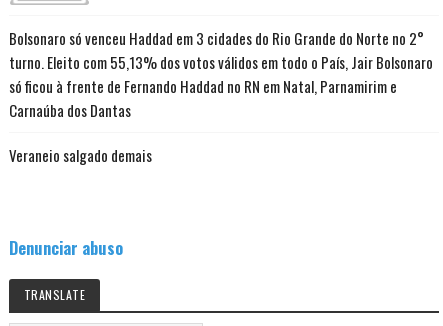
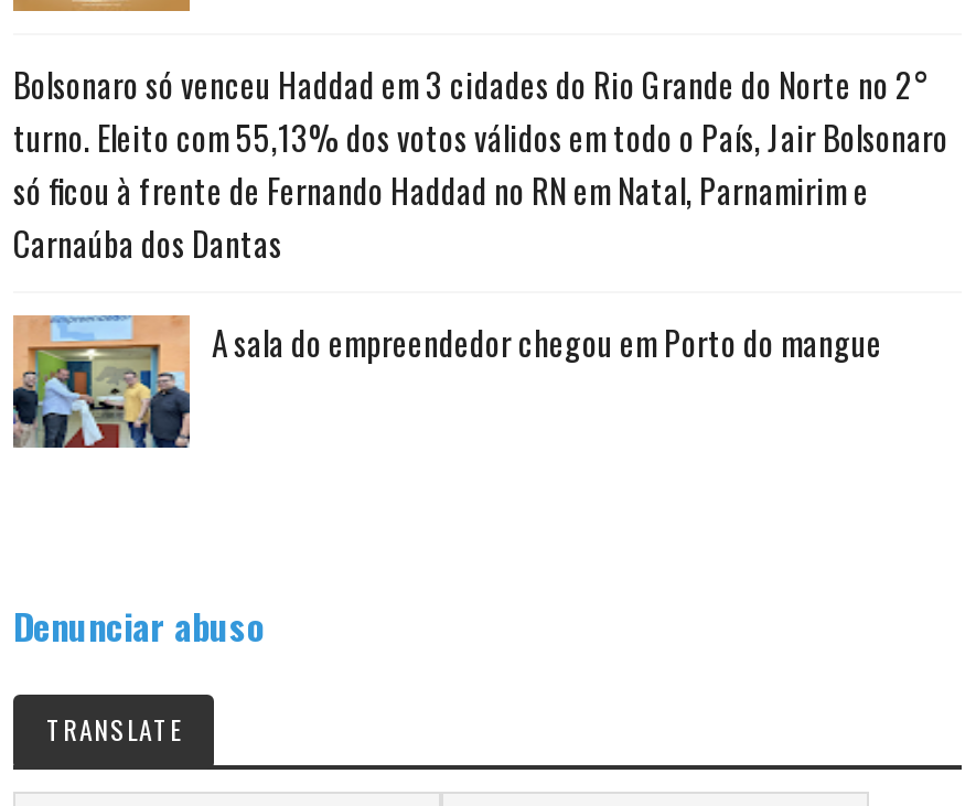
[9,144,152,166] Veraneio salgado demais -> [212,318,882,367] A sala do empreendedor chegou em Porto do mangue

